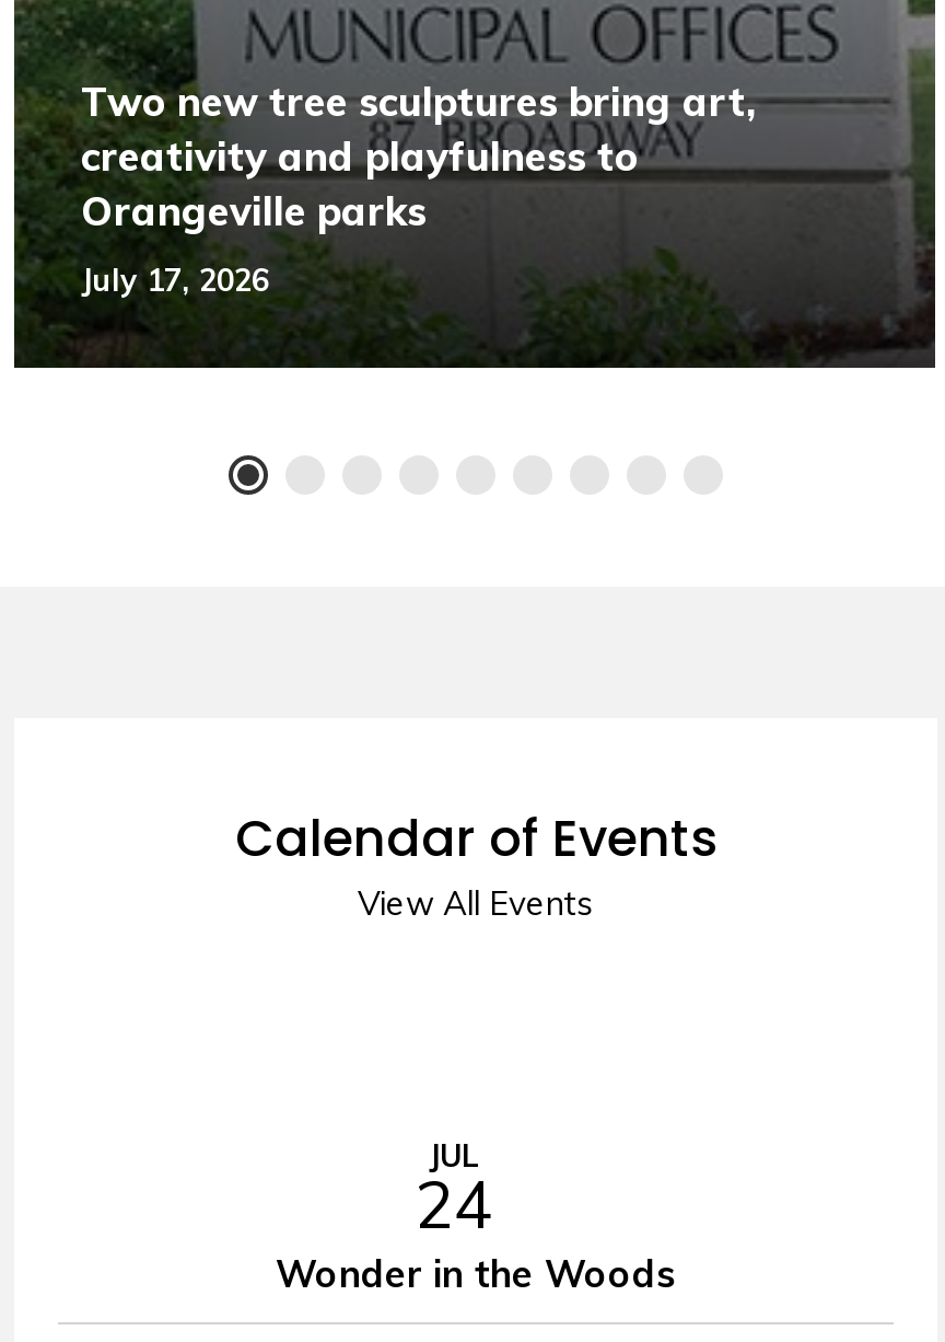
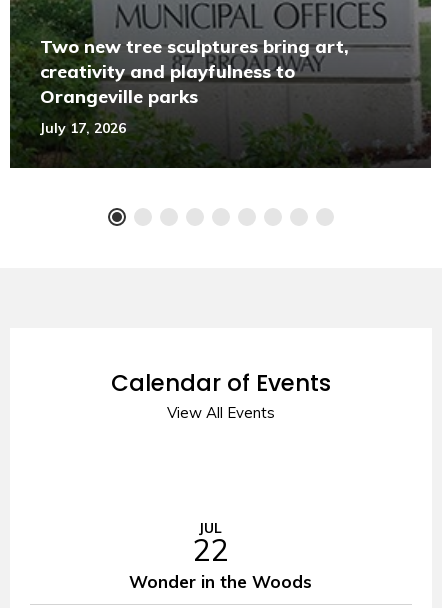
[415,1163,493,1246] 24 -> [193,531,229,569] 22

